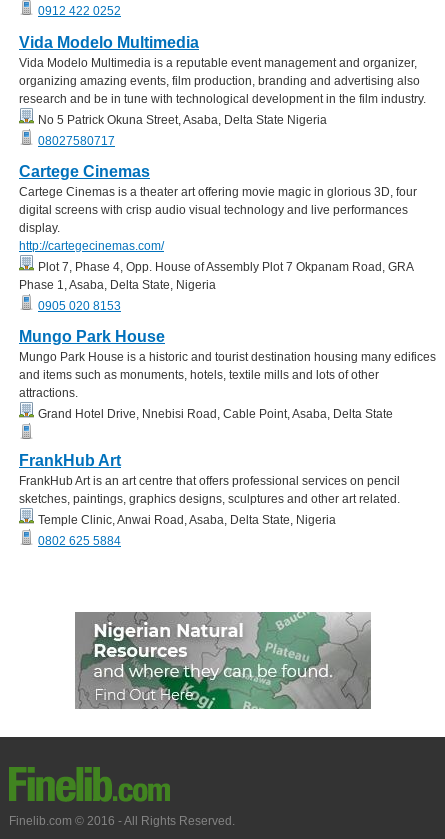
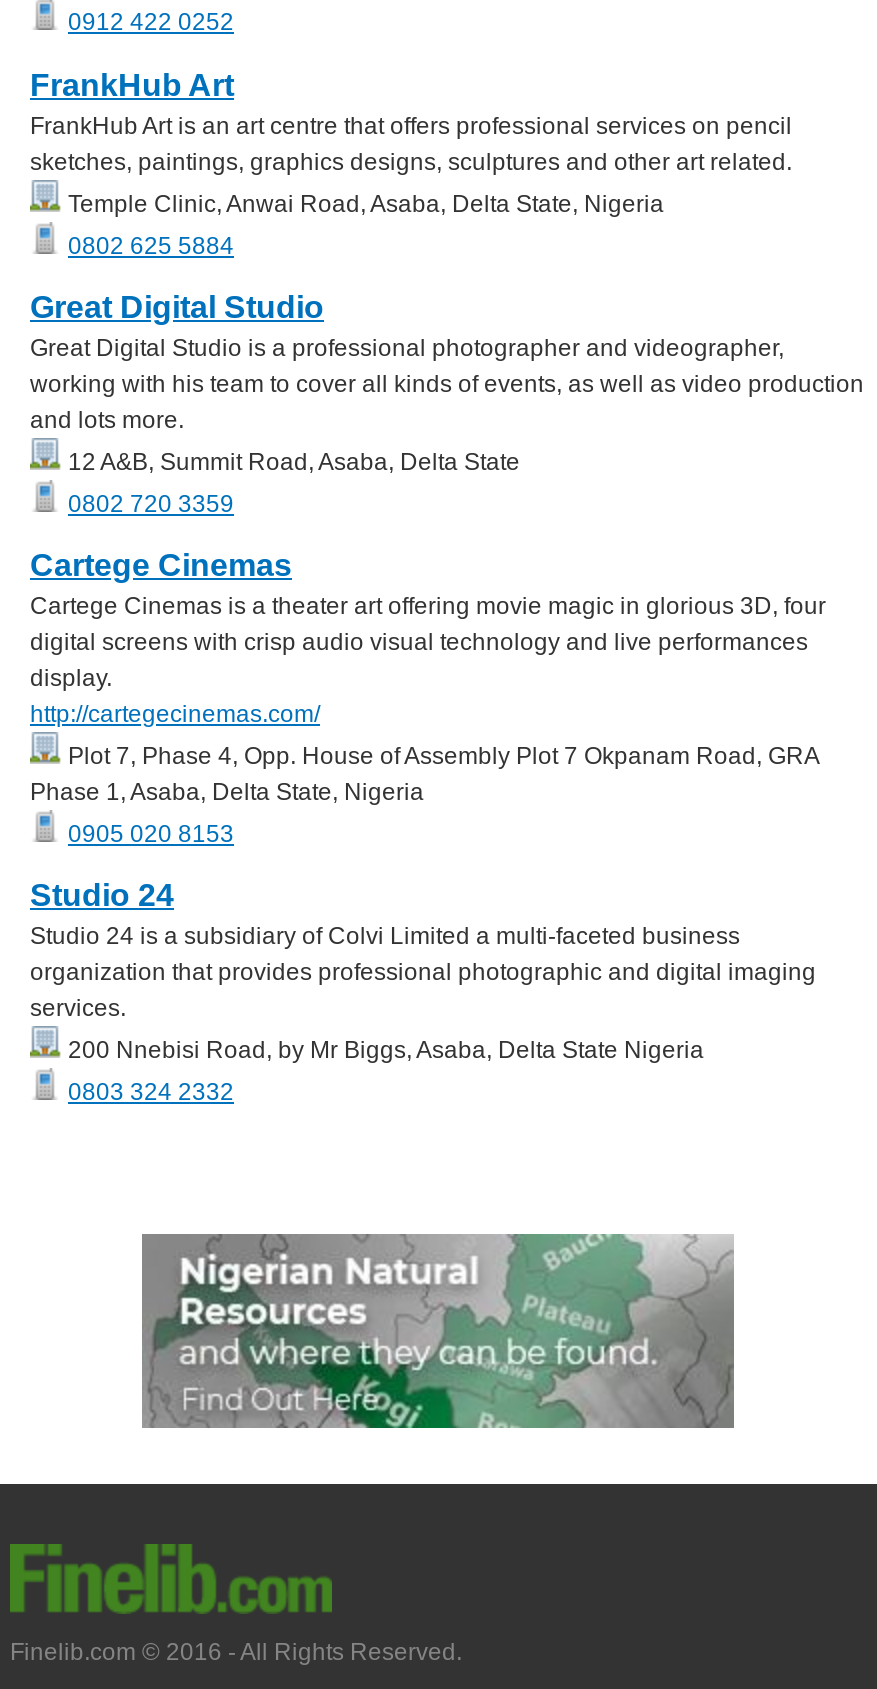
[19,34,426,148] Vida Modelo Multimedia | Vida Modelo Multimedia is a reputable event management and organizer, | organizing amazing events, film production, branding and advertising also | research and be in tune with technological development in the film industry. | No 5 Patrick Okuna Street, Asaba, Delta State Nigeria | 08027580717 -> [30,290,864,518] Great Digital Studio | Great Digital Studio is a professional photographer and videographer, | working with his team to cover all kinds of events, as well as video production | and lots more. | 12 A&B, Summit Road, Asaba, Delta State | 0802 720 3359
moved [19,163,417,313] -> [30,548,826,848]: Cartege Cinemas | Cartege Cinemas is a theater art offering movie magic in glorious 3D, four | digital screens with crisp audio visual technology and live performances | display. | http://cartegecinemas.com/ | Plot 7, Phase 4, Opp. House of Assembly Plot 7 Okpanam Road, GRA | Phase 1, Asaba, Delta State, Nigeria | 0905 020 8153
[19,328,436,421] Mungo Park House | Mungo Park House is a historic and tourist destination housing many edifices | and items such as monuments, hotels, textile mills and lots of other | attractions. | Grand Hotel Drive, Nnebisi Road, Cable Point, Asaba, Delta State -> [30,879,816,1107] Studio 24 | Studio 24 is a subsidiary of Colvi Limited a multi-faceted business | organization that provides professional photographic and digital imaging | services. | 200 Nnebisi Road, by Mr Biggs, Asaba, Delta State Nigeria | 0803 324 2332
moved [19,452,400,548] -> [30,67,792,259]: FrankHub Art | FrankHub Art is an art centre that offers professional services on pencil | sketches, paintings, graphics designs, sculptures and other art related. | Temple Clinic, Anwai Road, Asaba, Delta State, Nigeria | 0802 625 5884

